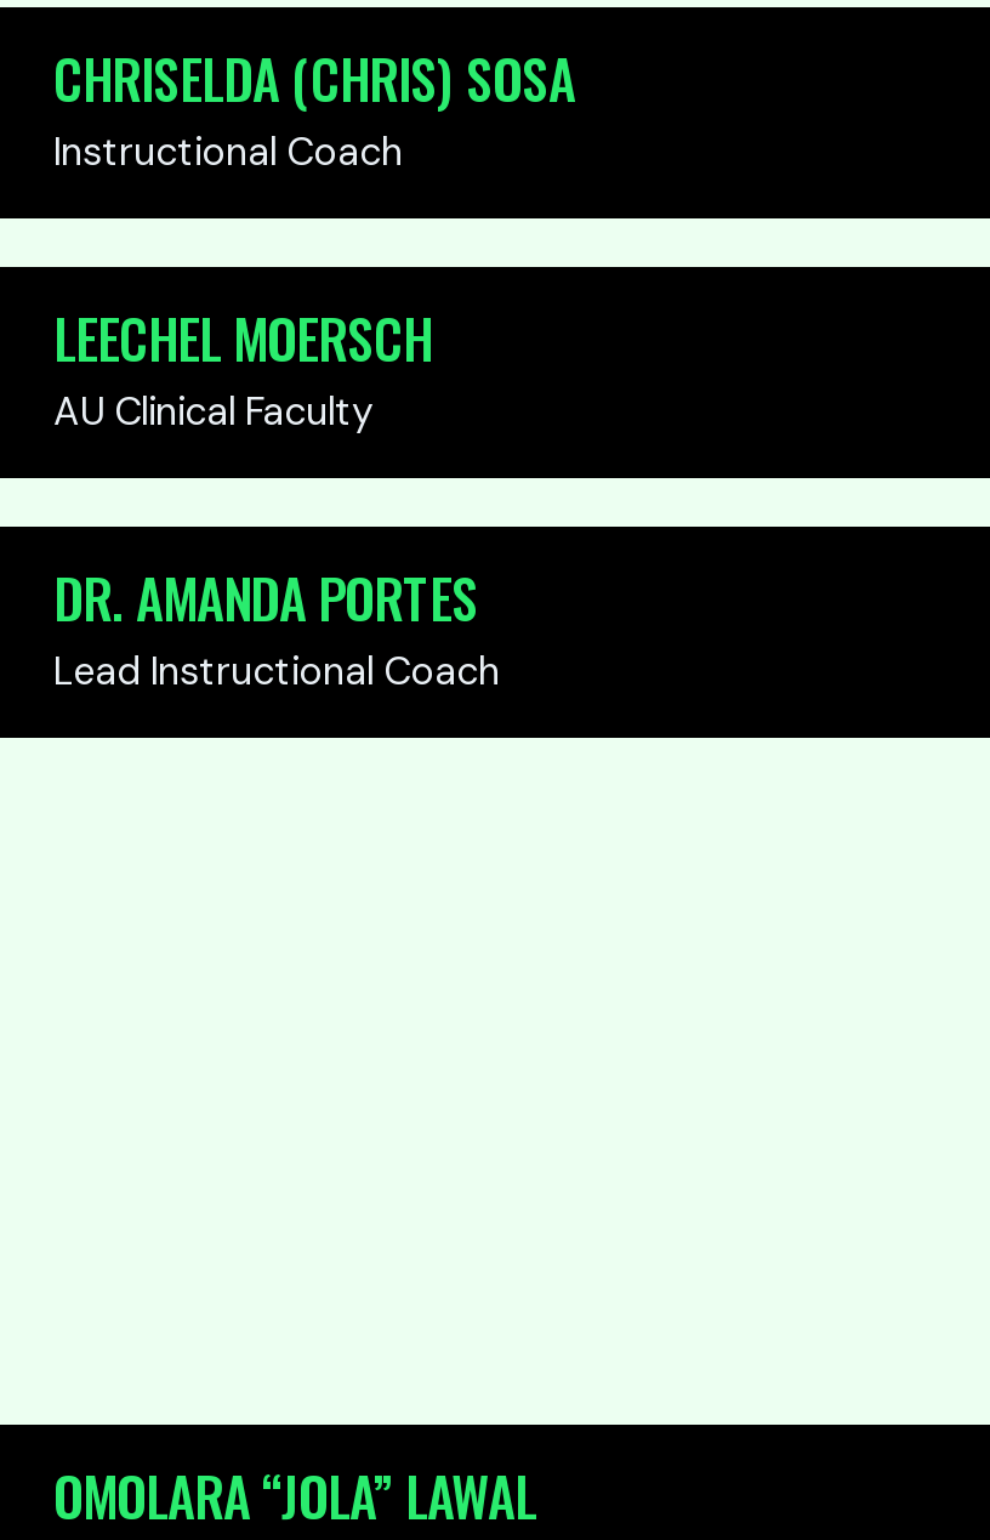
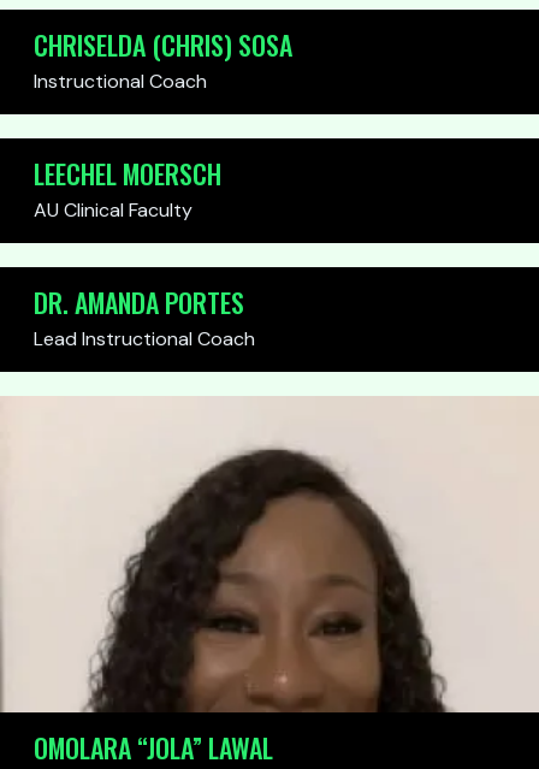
none -> [4,397,535,712] [image]

